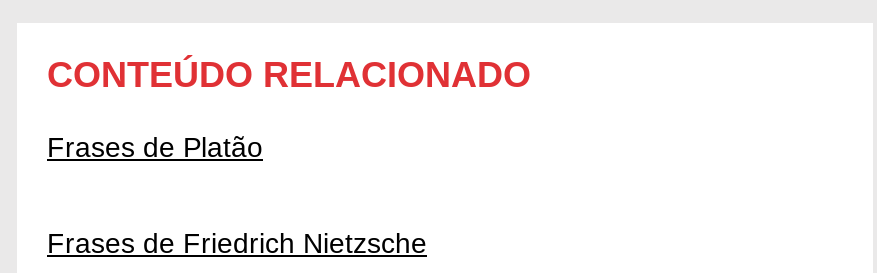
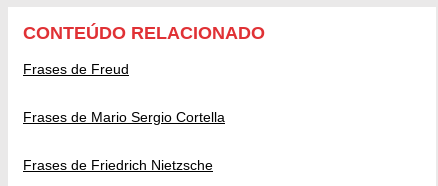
[47,131,263,163] Frases de Platão -> [23,61,225,125] Frases de Freud | Frases de Mario Sergio Cortella

